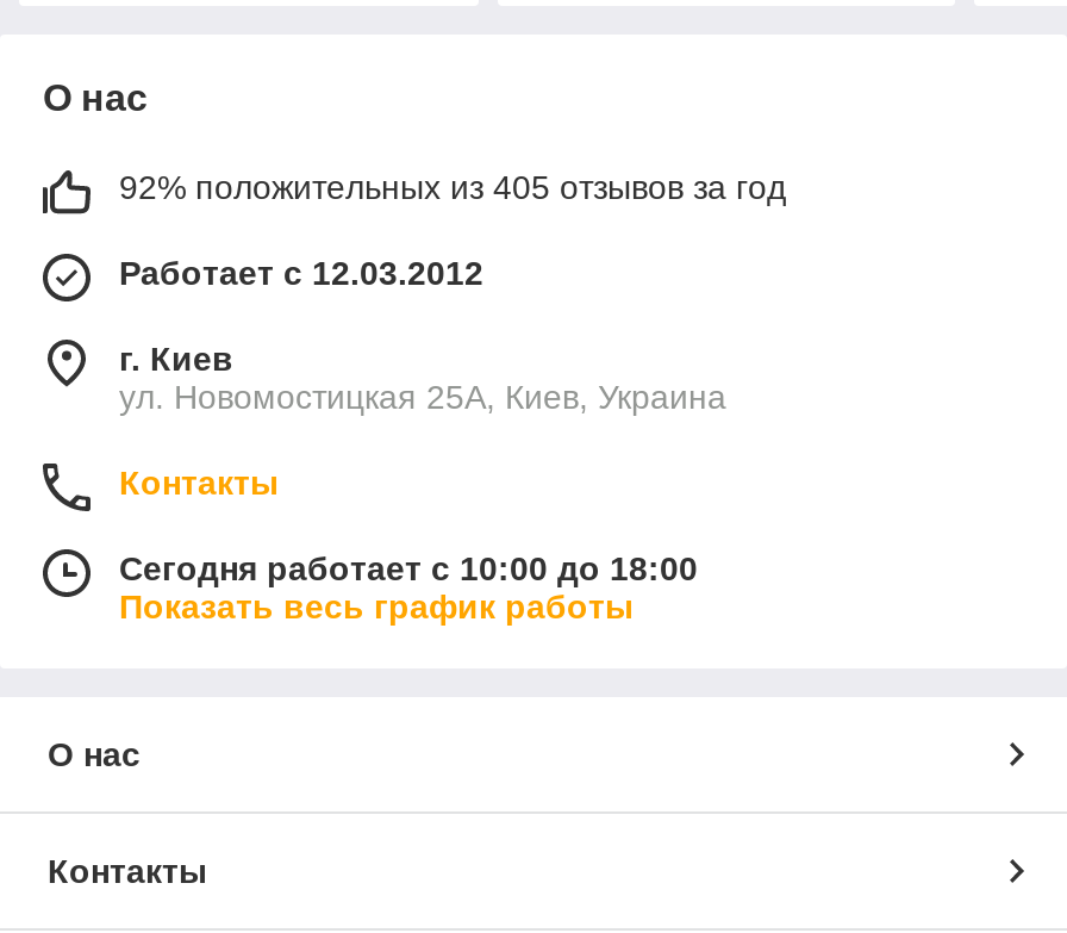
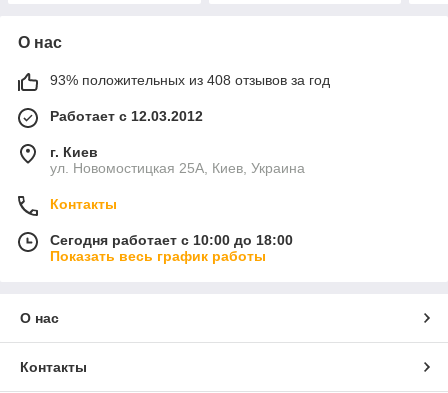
[119,168,786,206] 92% положительных из 405 отзывов за год -> [50,72,330,88] 93% положительных из 408 отзывов за год

